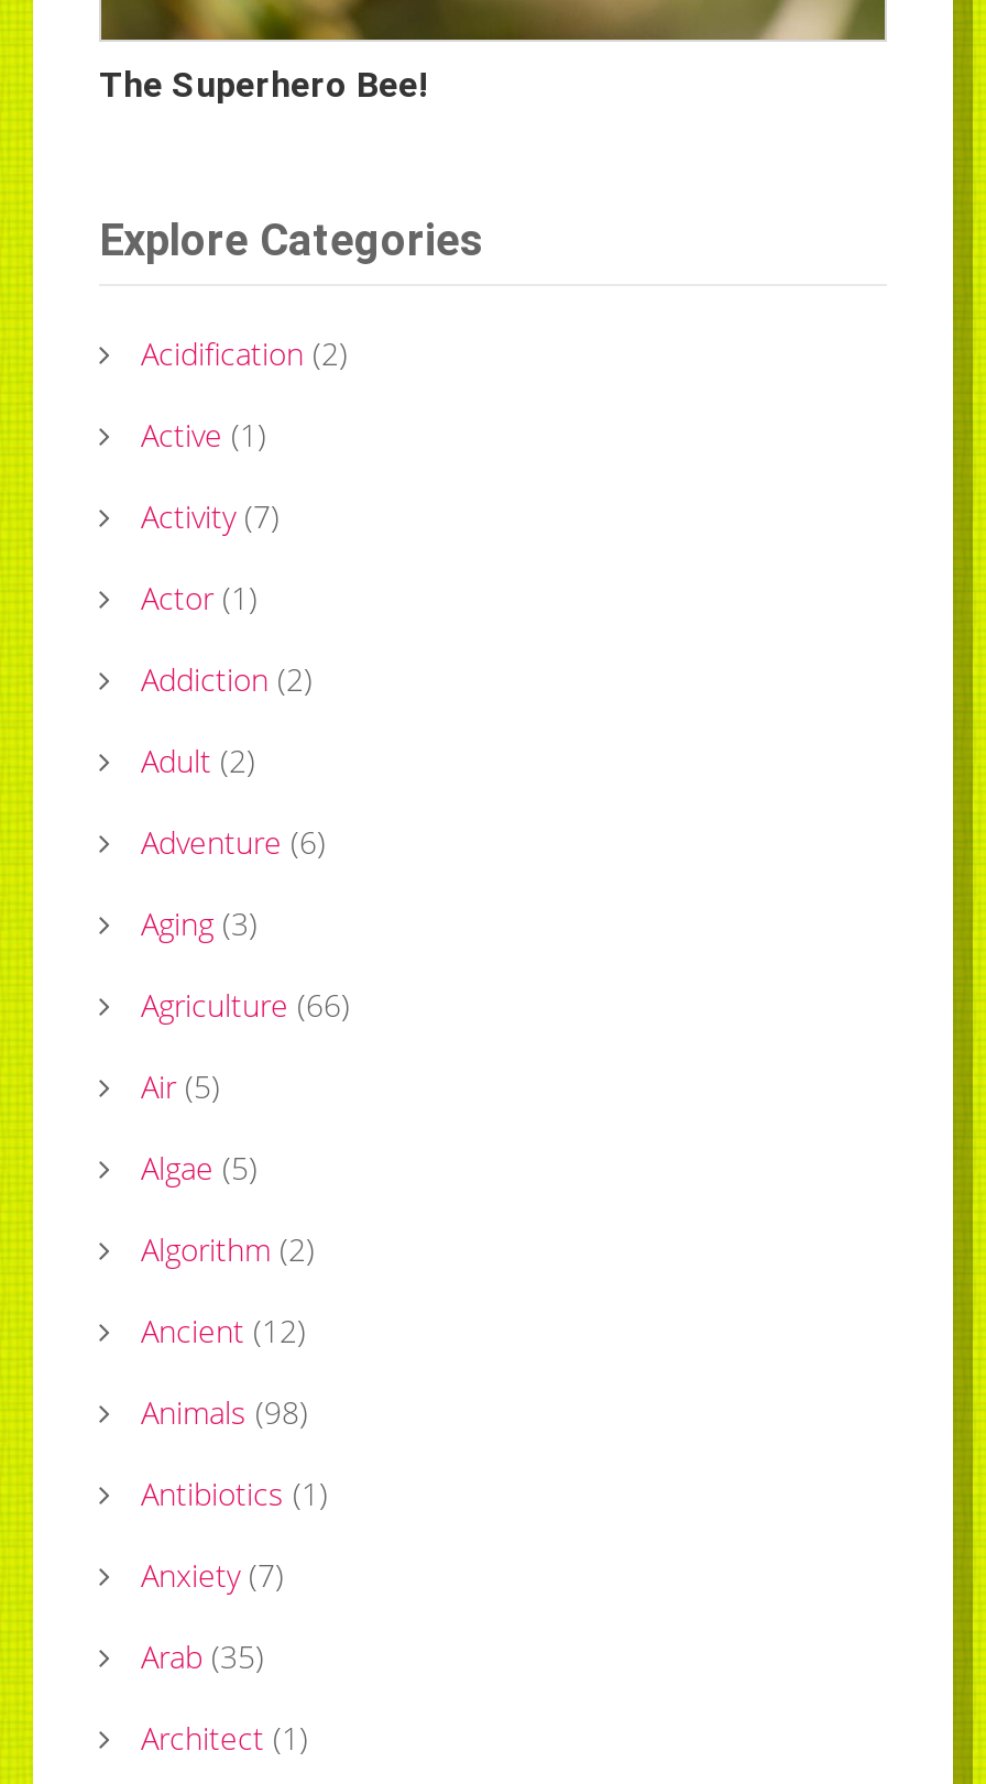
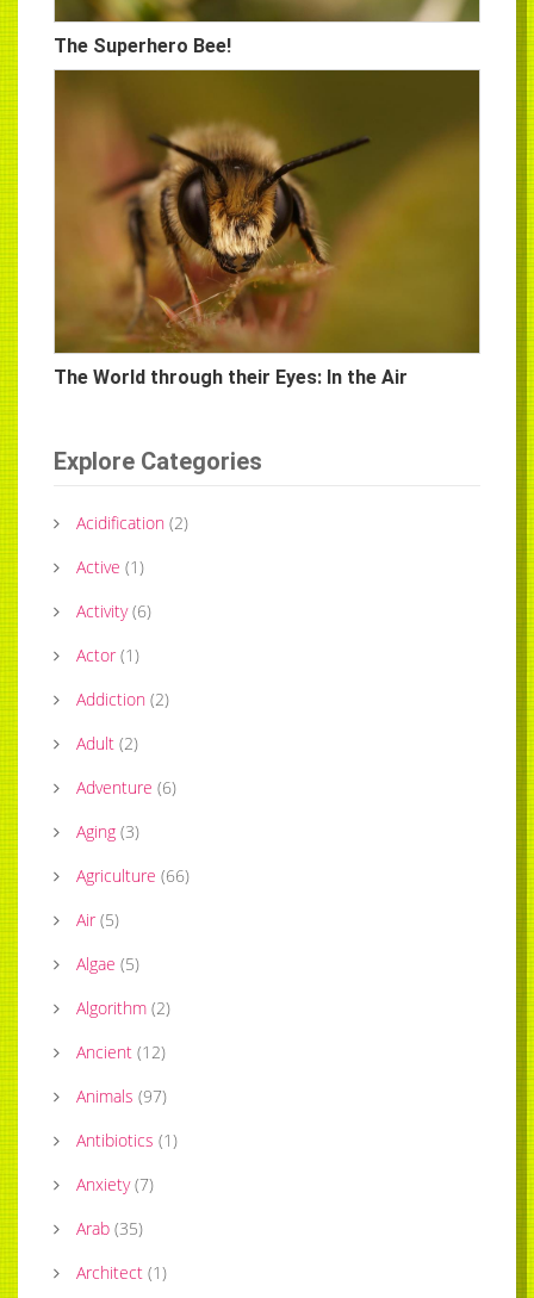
none -> [54,69,479,389] [image] | The World through their Eyes: In the Air
[141,495,280,536] Activity (7) -> [76,600,151,622] Activity (6)
[141,1390,308,1432] Animals (98) -> [76,1085,167,1107] Animals (97)

